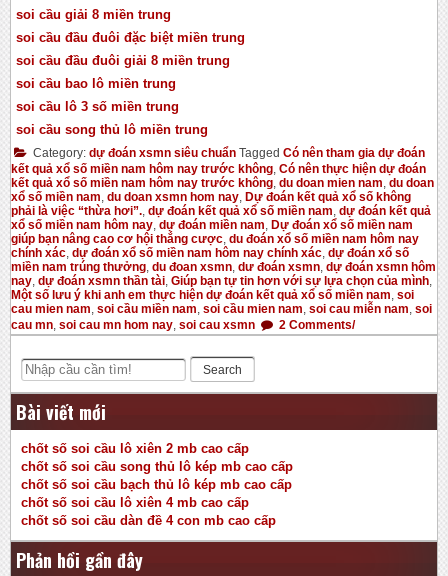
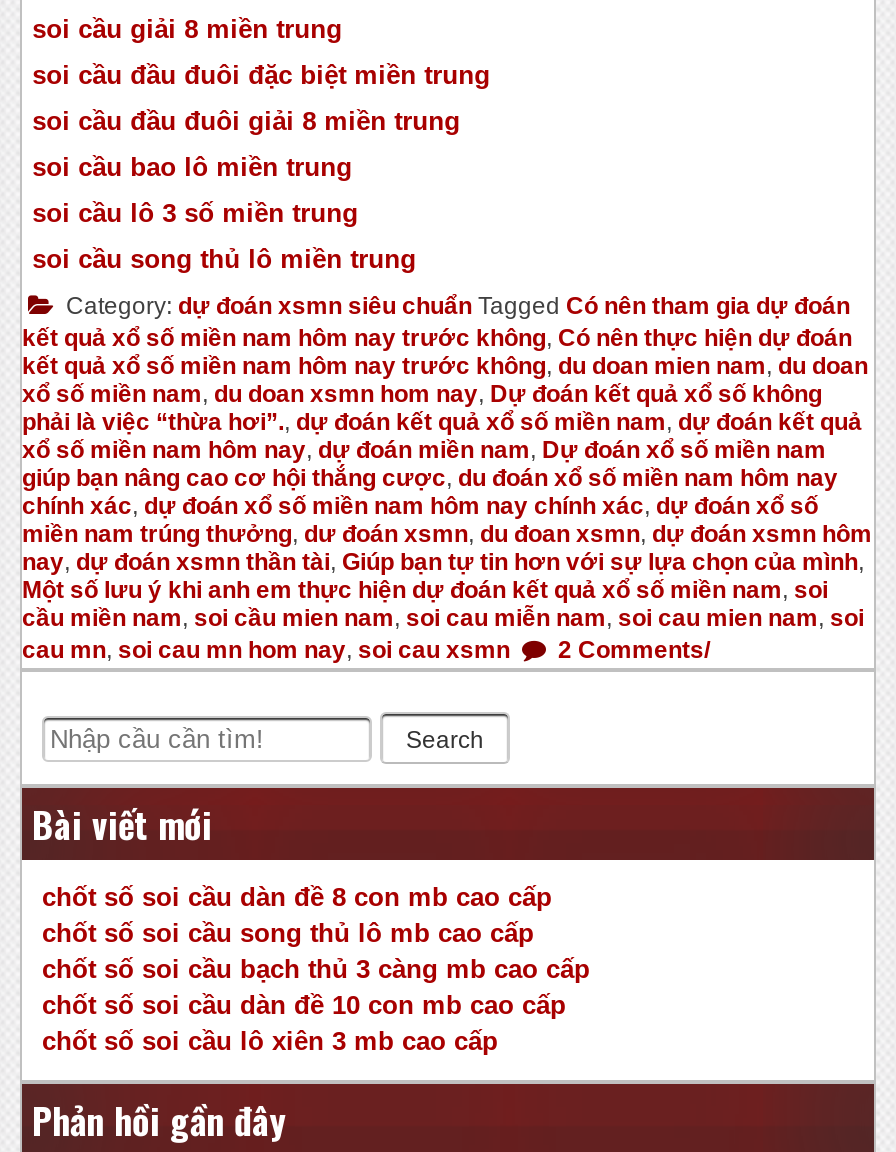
[11,260,436,274] miền nam trúng thưởng, du đoan xsmn, dư đoán xsmn, dự đoán xsmn hôm -> [22,521,872,549] miền nam trúng thưởng, dư đoán xsmn, du đoan xsmn, dự đoán xsmn hôm
[11,302,432,316] cau mien nam, soi cầu miền nam, soi cầu mien nam, soi cau miễn nam, soi -> [22,605,864,633] cầu miền nam, soi cầu mien nam, soi cau miễn nam, soi cau mien nam, soi
[21,441,293,528] chốt số soi cầu lô xiên 2 mb cao cấp | chốt số soi cầu song thủ lô kép mb cao cấp | chốt số soi cầu bạch thủ lô kép mb cao cấp | chốt số soi cầu lô xiên 4 mb cao cấp | chốt số soi cầu dàn đề 4 con mb cao cấp -> [42,882,590,1056] chốt số soi cầu dàn đề 8 con mb cao cấp | chốt số soi cầu song thủ lô mb cao cấp | chốt số soi cầu bạch thủ 3 càng mb cao cấp | chốt số soi cầu dàn đề 10 con mb cao cấp | chốt số soi cầu lô xiên 3 mb cao cấp

